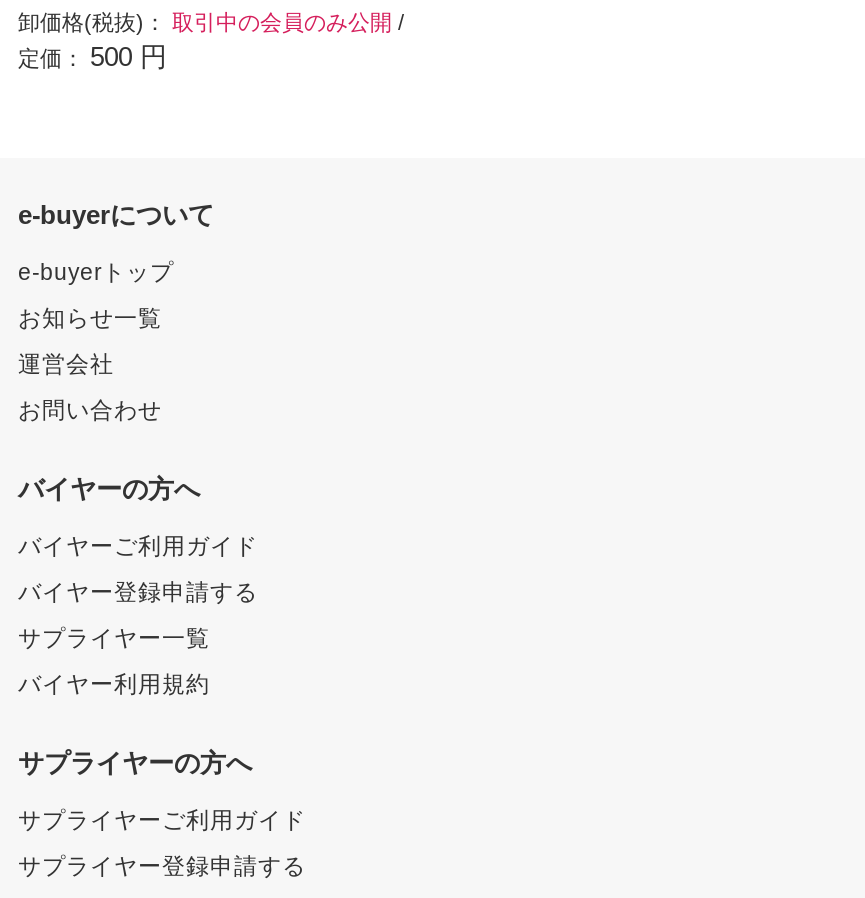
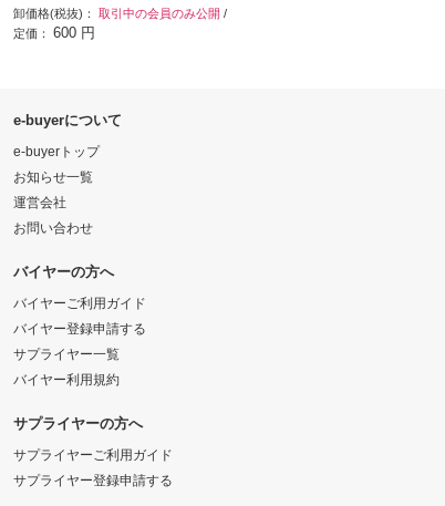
[18,42,166,72] 定価：500 円 -> [13,24,95,41] 定価：600 円

